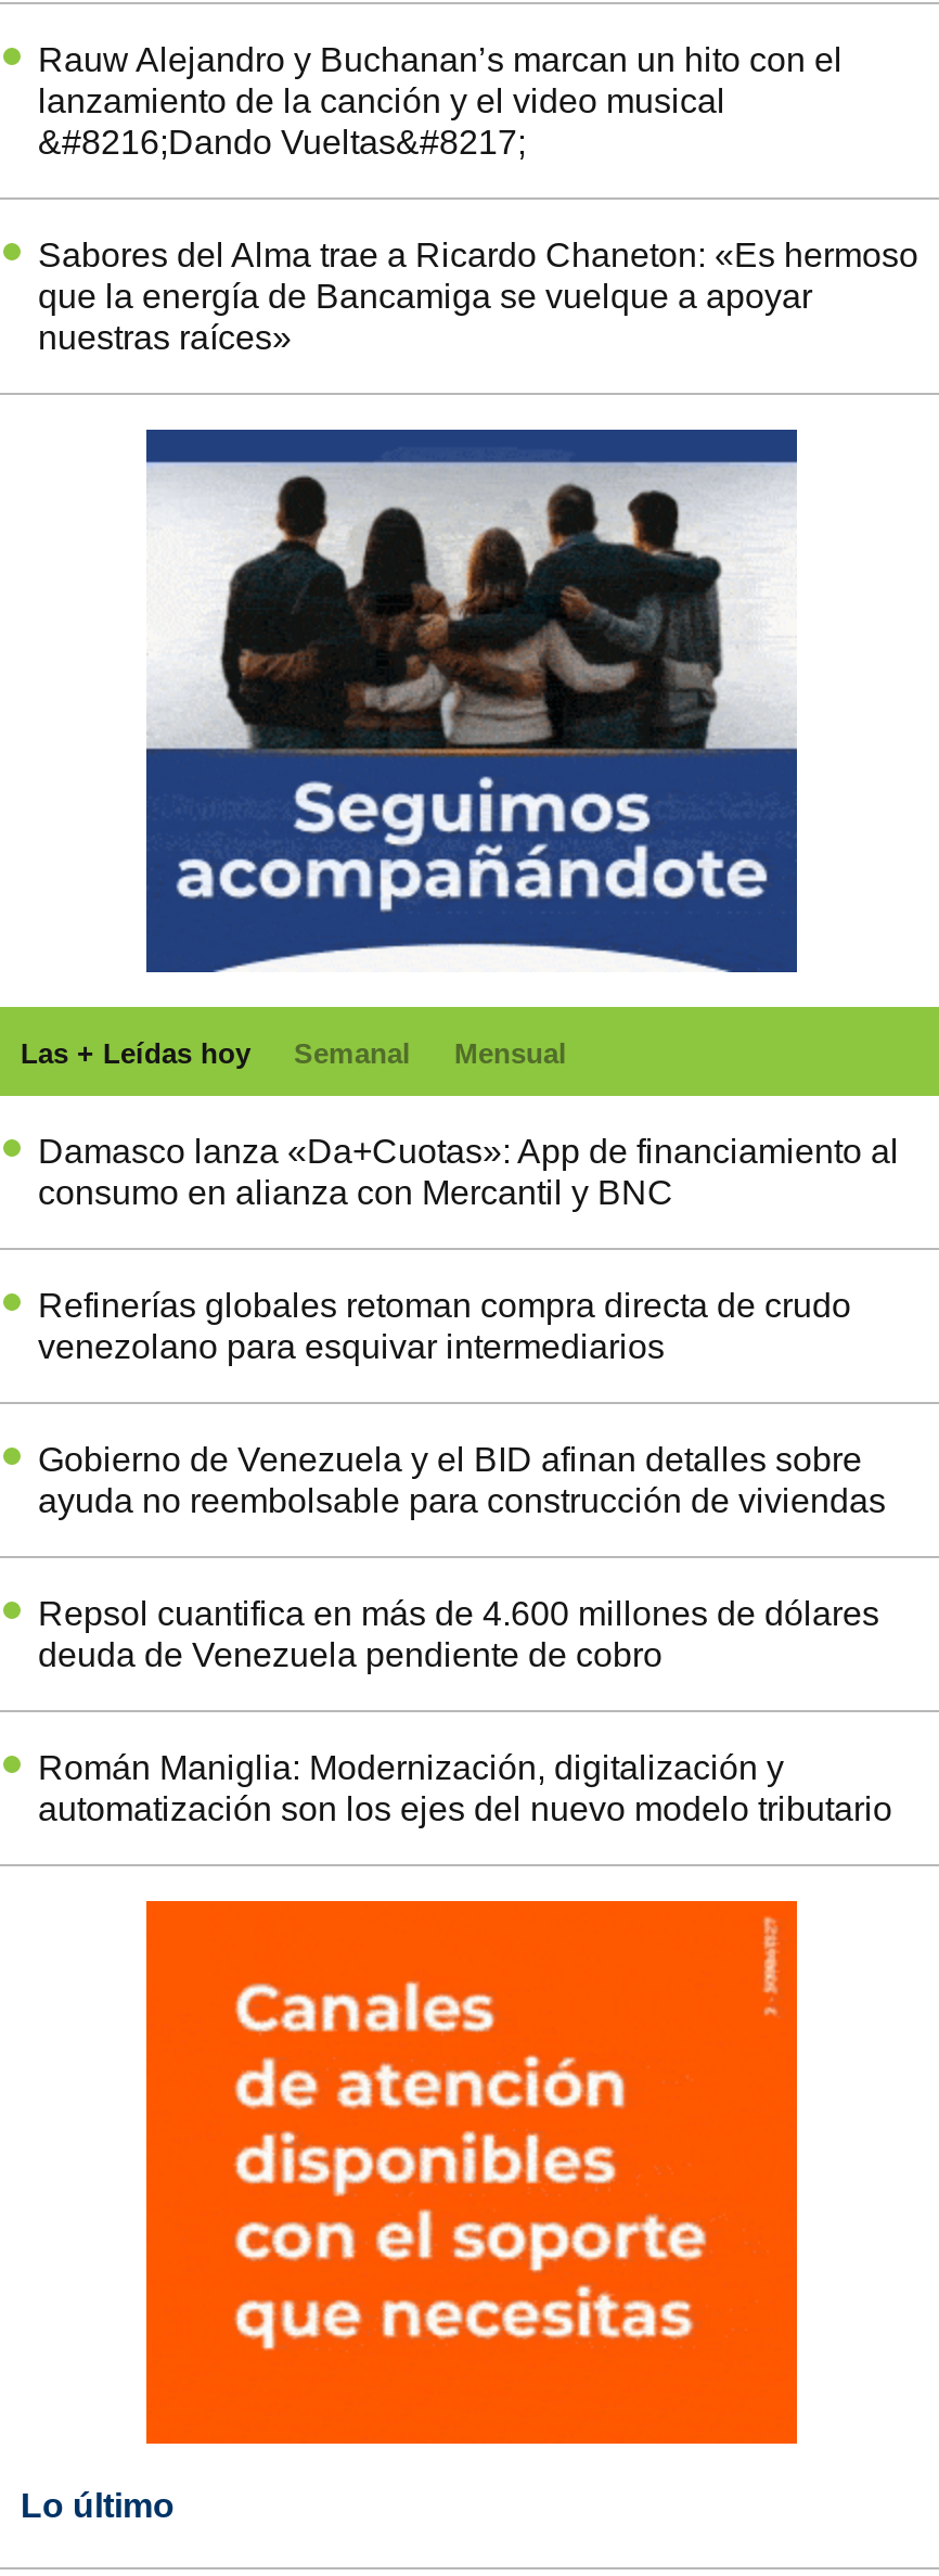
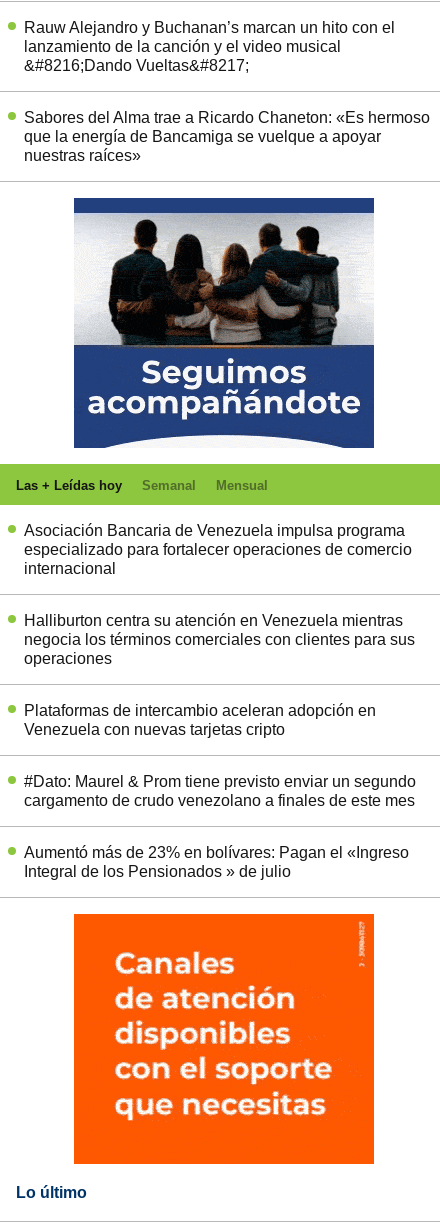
[38,1133,899,1211] Damasco lanza «Da+Cuotas»: App de financiamiento al | consumo en alianza con Mercantil y BNC -> [24,522,412,577] Asociación Bancaria de Venezuela impulsa programa | especializado para fortalecer operaciones de comercio | internacional
[38,1287,851,1365] Refinerías globales retoman compra directa de crudo | venezolano para esquivar intermediarios -> [24,612,415,667] Halliburton centra su atención en Venezuela mientras | negocia los términos comerciales con clientes para sus | operaciones
[38,1441,886,1519] Gobierno de Venezuela y el BID afinan detalles sobre | ayuda no reembolsable para construcción de viviendas -> [24,702,376,738] Plataformas de intercambio aceleran adopción en | Venezuela con nuevas tarjetas cripto
[38,1595,879,1673] Repsol cuantifica en más de 4.600 millones de dólares | deuda de Venezuela pendiente de cobro -> [24,773,416,809] #Dato: Maurel & Prom tiene previsto enviar un segundo | cargamento de crudo venezolano a finales de este mes
[38,1749,892,1827] Román Maniglia: Modernización, digitalización y | automatización son los ejes del nuevo modelo tributario -> [24,844,409,880] Aumentó más de 23% en bolívares: Pagan el «Ingreso | Integral de los Pensionados » de julio

